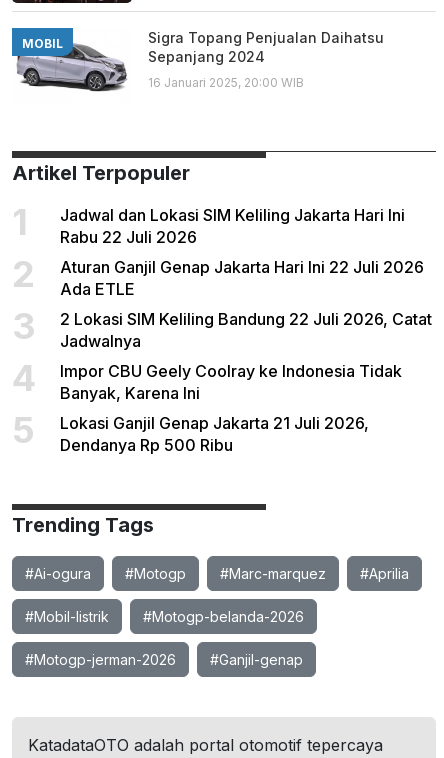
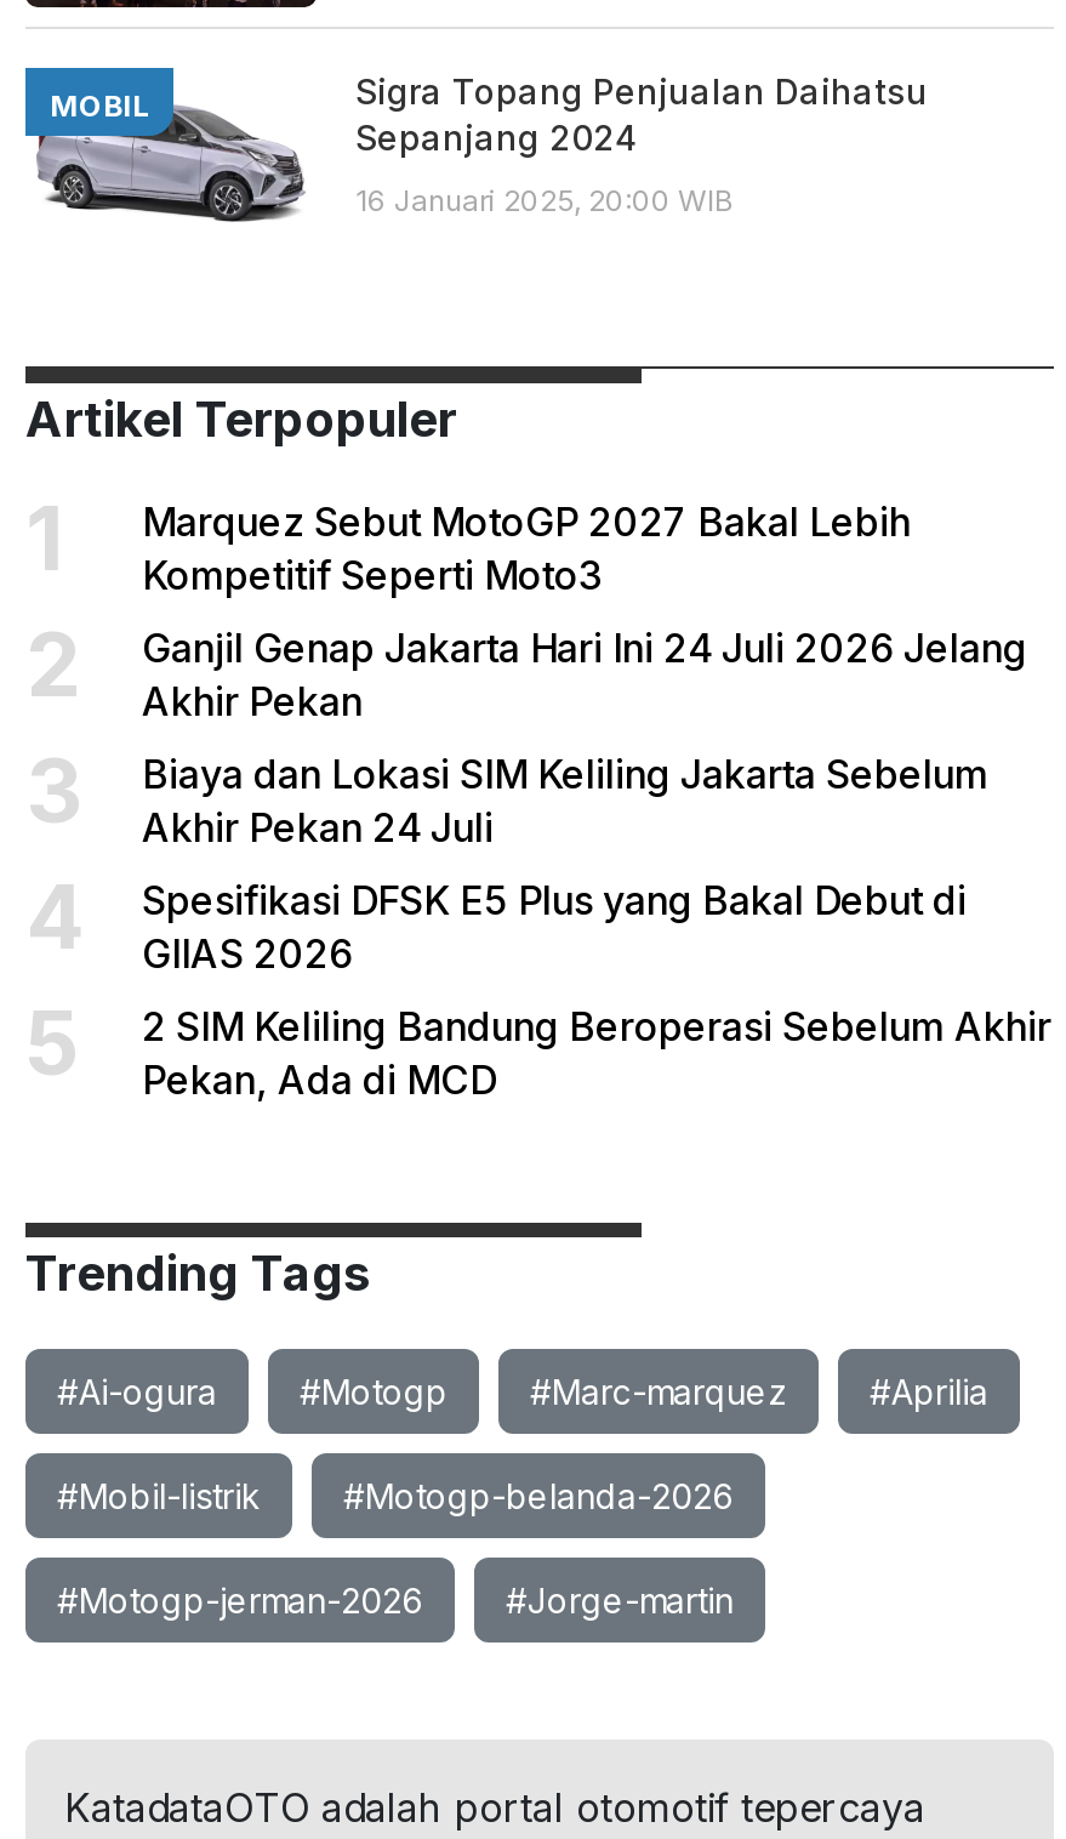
[60,205,405,247] Jadwal dan Lokasi SIM Keliling Jakarta Hari Ini | Rabu 22 Juli 2026 -> [142,497,911,599] Marquez Sebut MotoGP 2027 Bakal Lebih | Kompetitif Seperti Moto3
[60,257,424,299] Aturan Ganjil Genap Jakarta Hari Ini 22 Juli 2026 | Ada ETLE -> [142,624,1027,725] Ganjil Genap Jakarta Hari Ini 24 Juli 2026 Jelang | Akhir Pekan
[60,309,432,351] 2 Lokasi SIM Keliling Bandung 22 Juli 2026, Catat | Jadwalnya -> [142,750,988,852] Biaya dan Lokasi SIM Keliling Jakarta Sebelum | Akhir Pekan 24 Juli
[60,361,402,403] Impor CBU Geely Coolray ke Indonesia Tidak | Banyak, Karena Ini -> [142,876,967,978] Spesifikasi DFSK E5 Plus yang Bakal Debut di | GIIAS 2026
[60,413,369,455] Lokasi Ganjil Genap Jakarta 21 Juli 2026, | Dendanya Rp 500 Ribu -> [142,1002,1051,1104] 2 SIM Keliling Bandung Beroperasi Sebelum Akhir | Pekan, Ada di MCD
[210,651,303,668] #Ganjil-genap -> [506,1579,734,1621] #Jorge-martin

